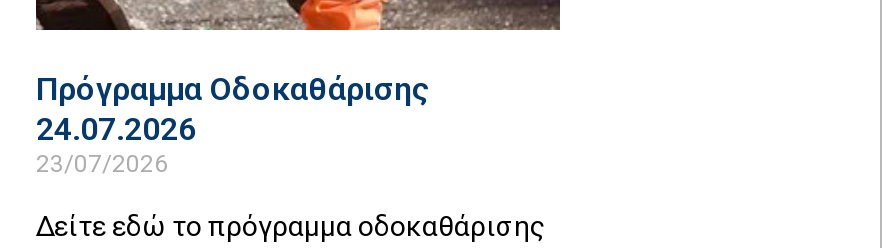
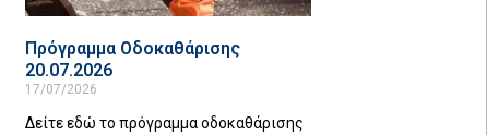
[36,109,196,147] 24.07.2026 -> [25,60,112,80] 20.07.2026
[36,149,168,177] 23/07/2026 -> [25,81,97,97] 17/07/2026

